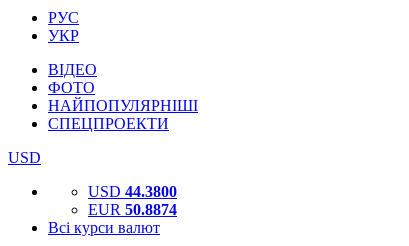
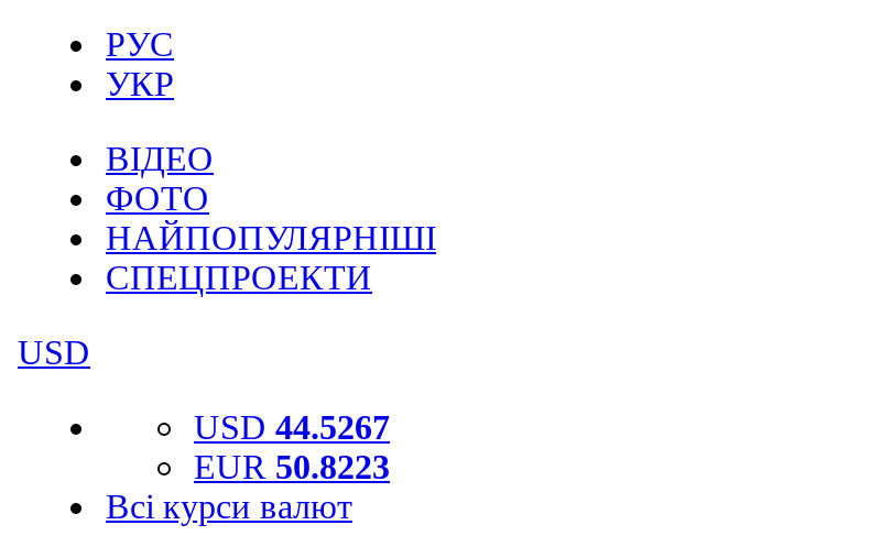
[88,183,177,200] USD 44.3800 -> [194,408,390,446] USD 44.5267
[88,201,177,218] EUR 50.8874 -> [194,448,390,485] EUR 50.8223

